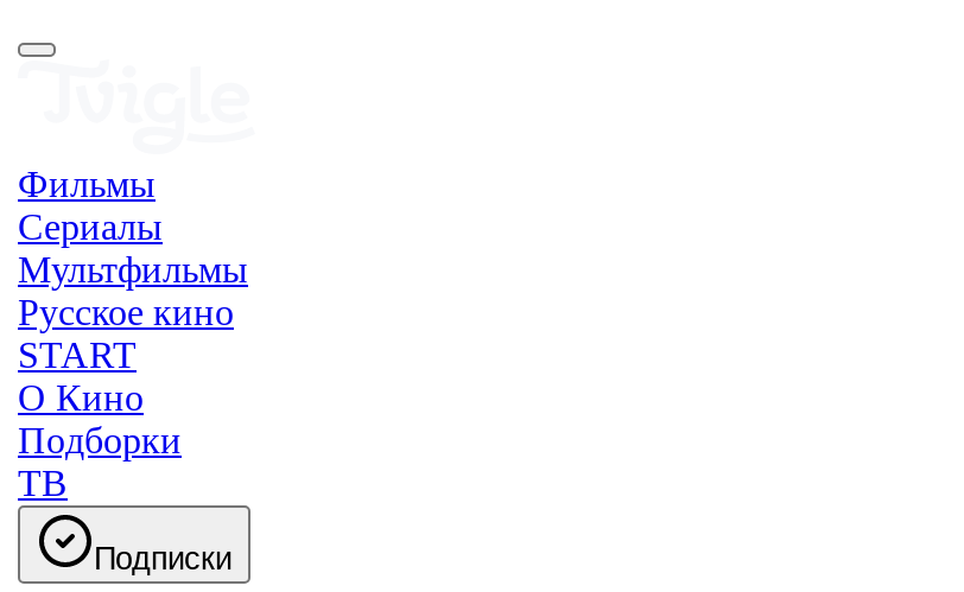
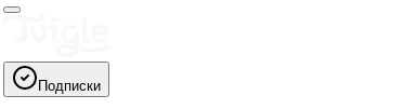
[18,164,248,503] Фильмы | Сериалы | Мультфильмы | Русское кино | START | О Кино | Подборки | ТВ -> none

